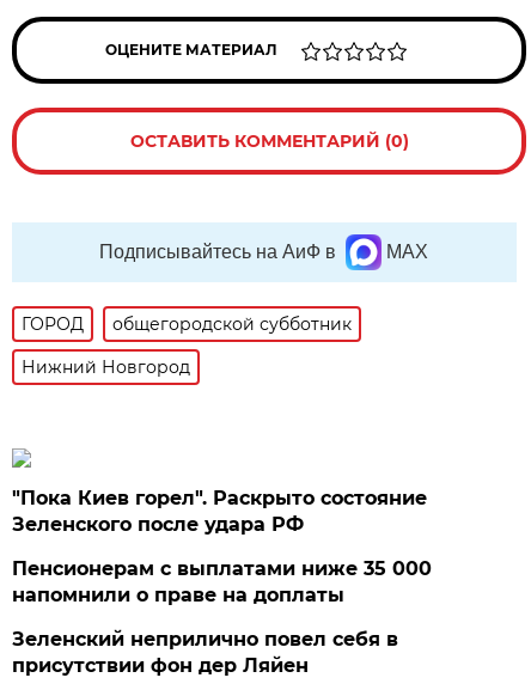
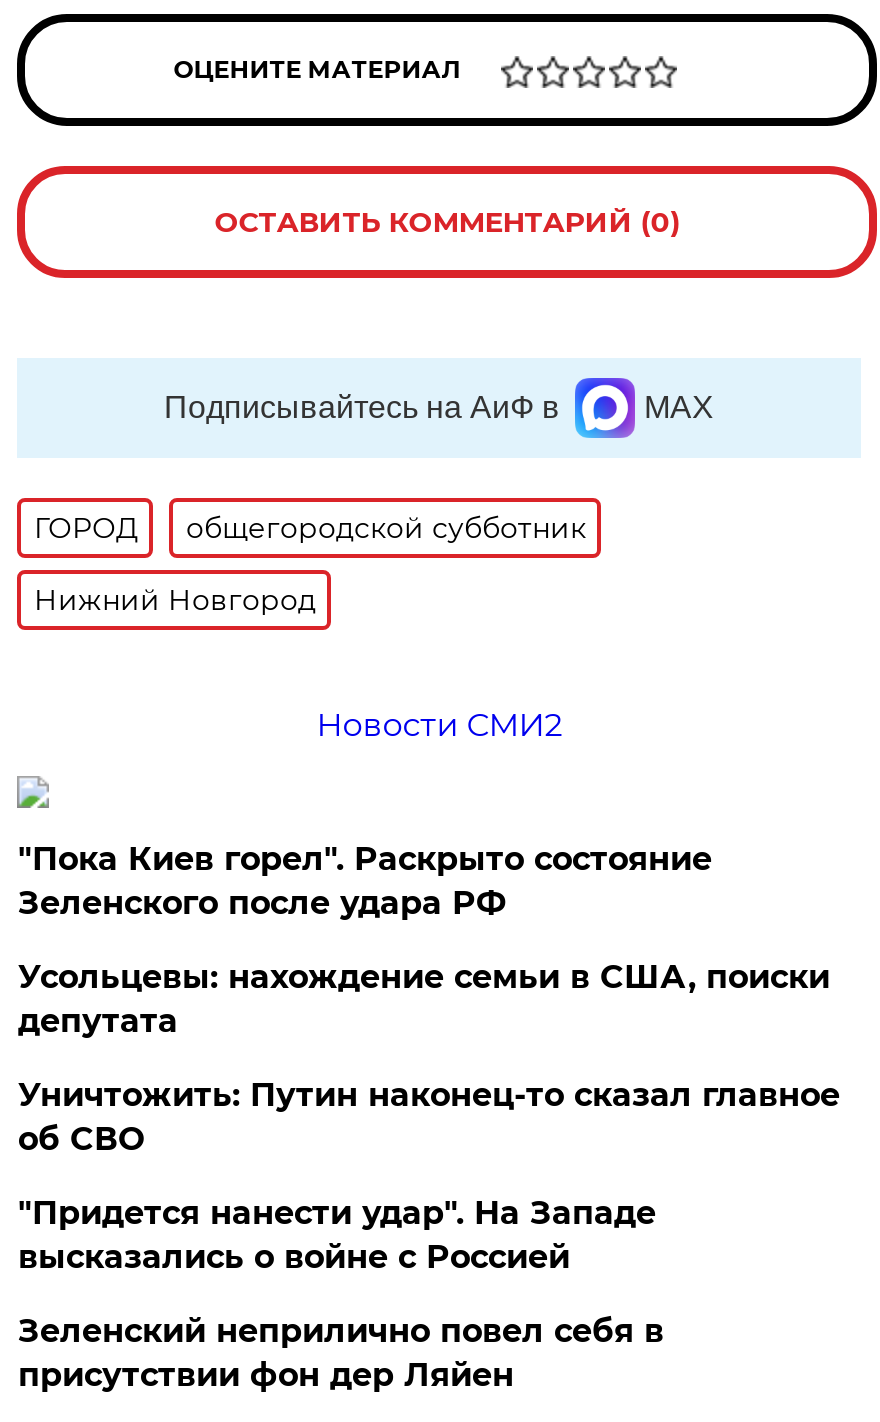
none -> [316,706,562,744] Новости СМИ2
[12,557,432,606] Пенсионерам с выплатами ниже 35 000 | напомнили о праве на доплаты -> [18,958,840,1276] Усольцевы: нахождение семьи в США, поиски | депутата | Уничтожить: Путин наконец-то сказал главное | об СВО | "Придется нанести удар". На Западе | высказались о войне с Россией

